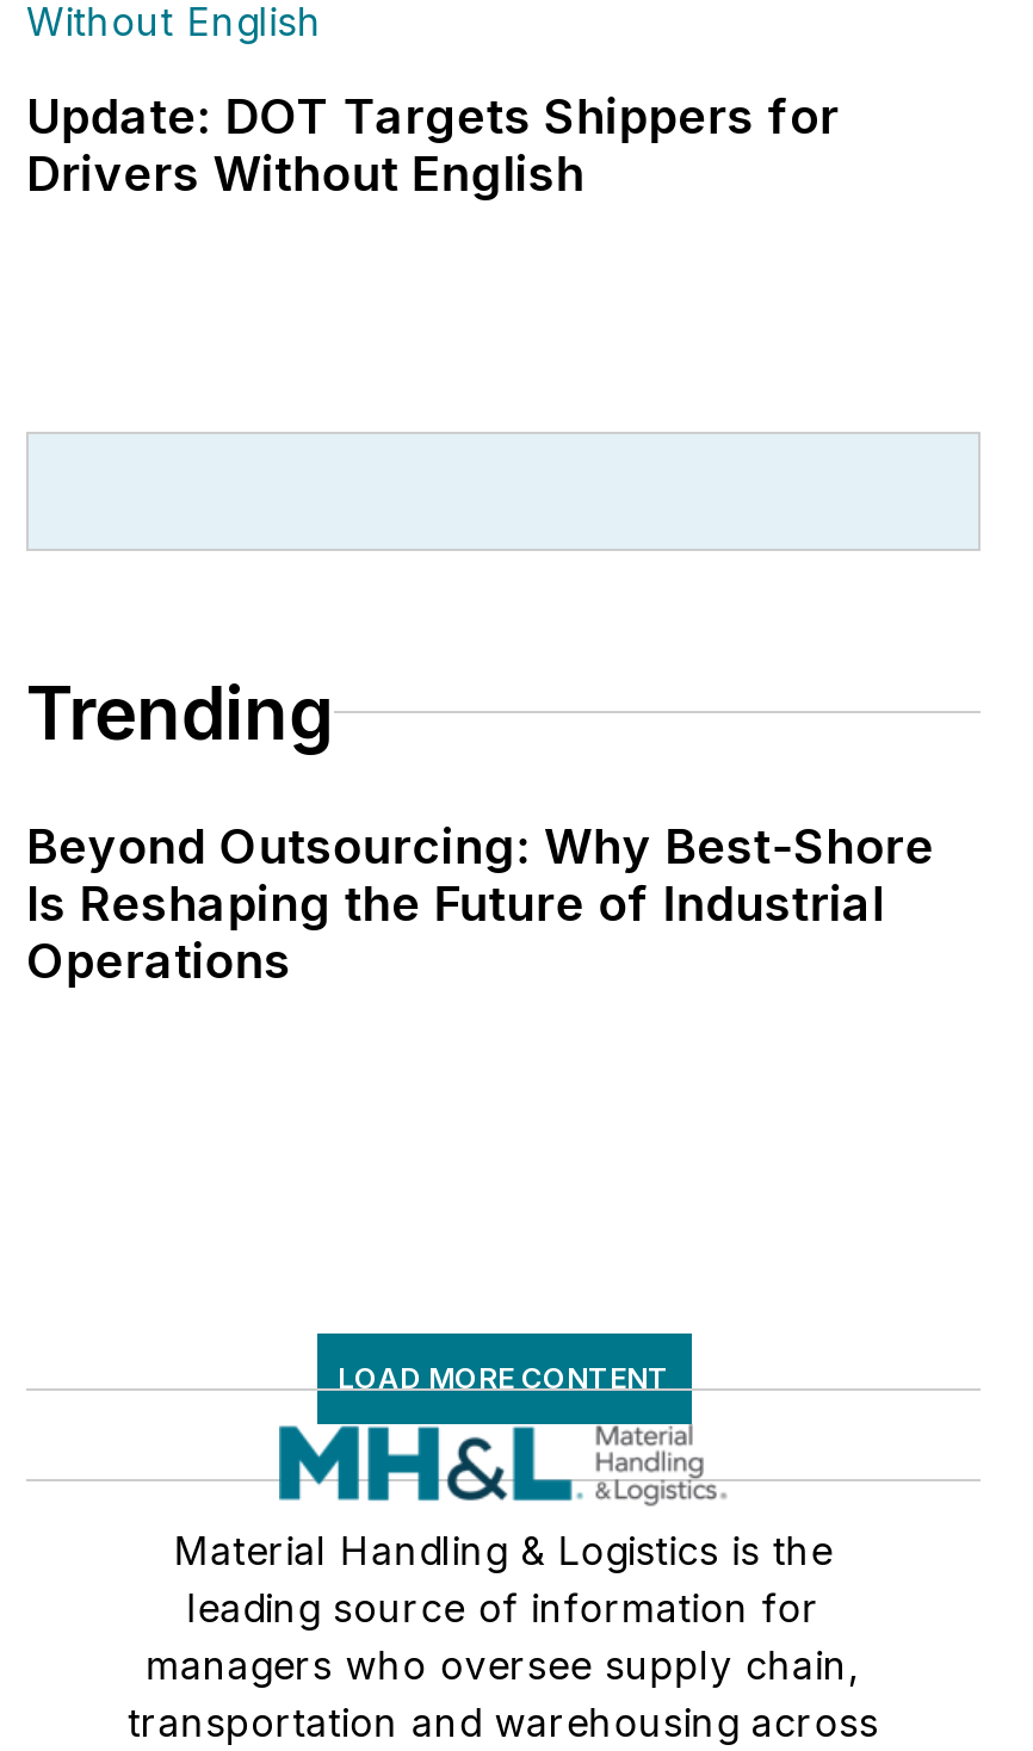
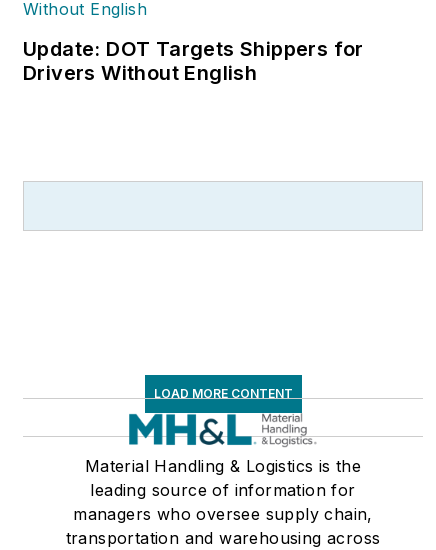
[26,669,934,989] Trending | Beyond Outsourcing: Why Best-Shore | Is Reshaping the Future of Industrial | Operations -> none

